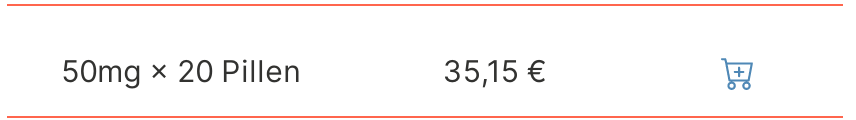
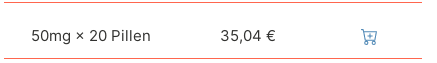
[443,53,547,91] 35,15 € -> [220,26,276,45] 35,04 €

